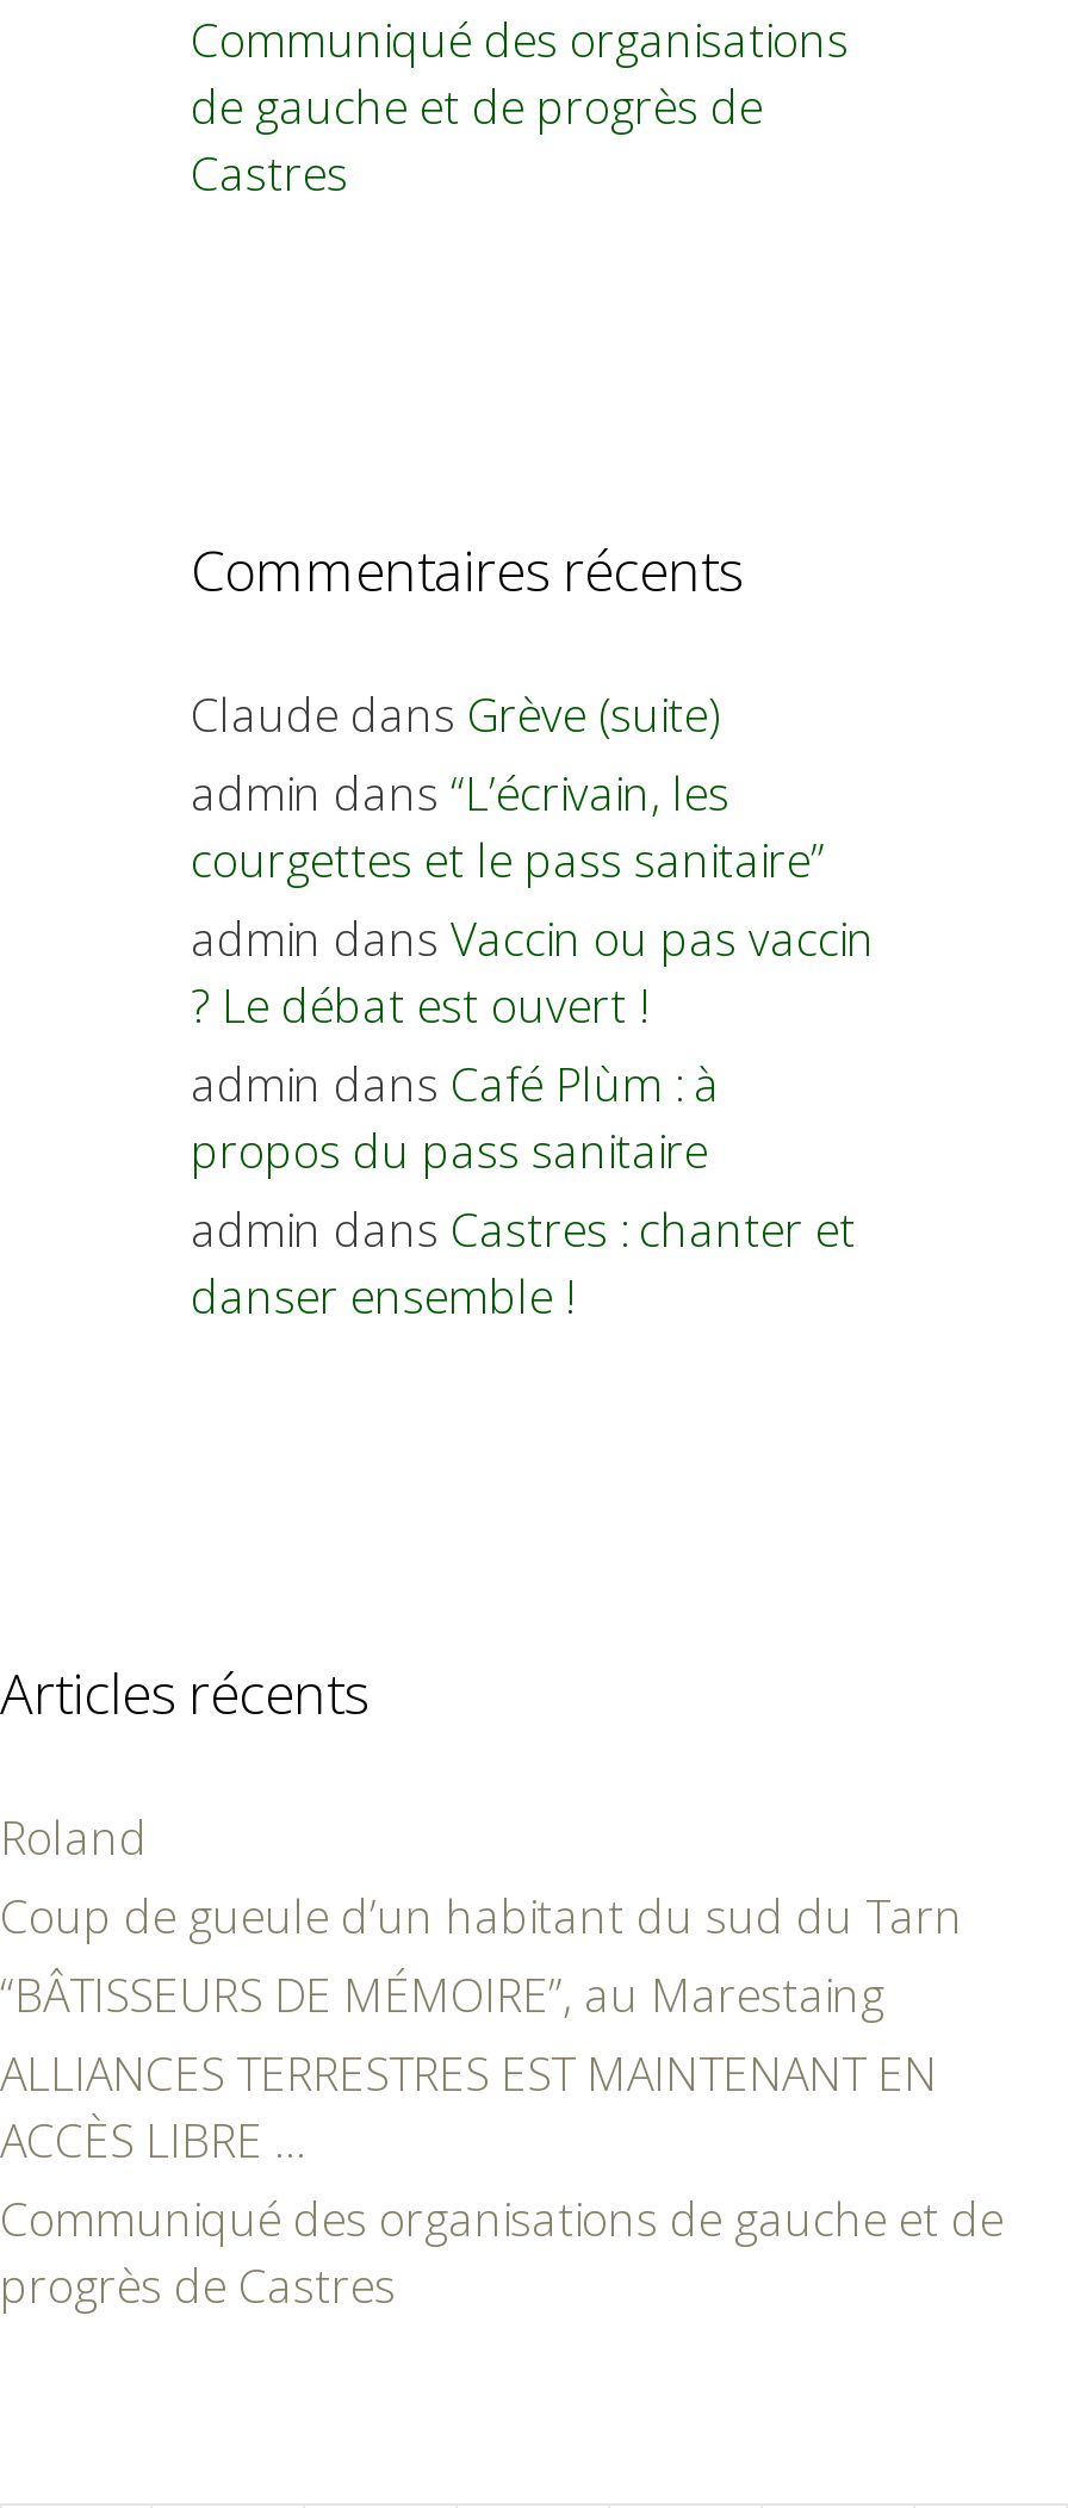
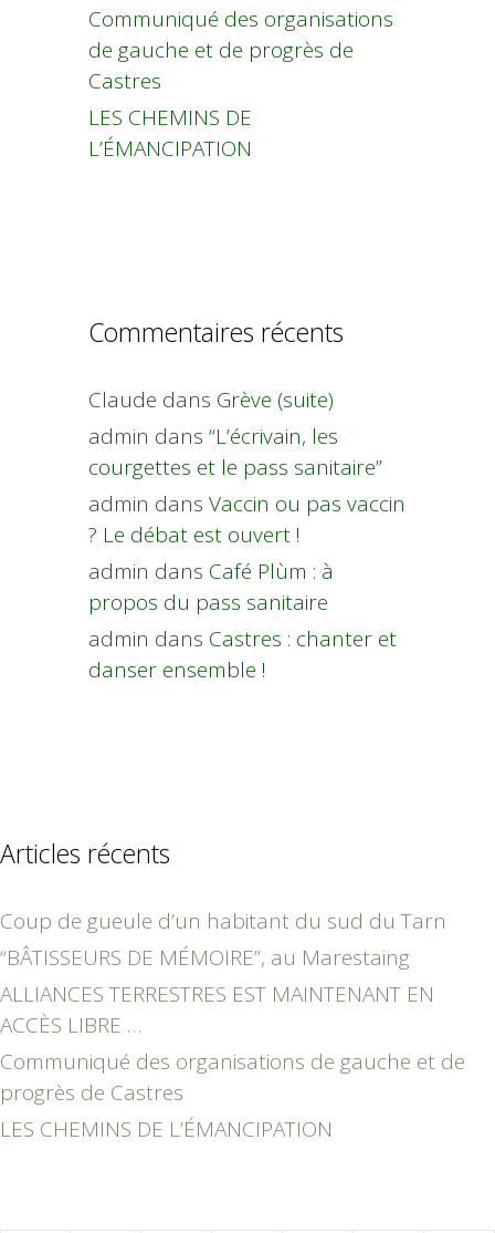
none -> [88,103,252,163] LES CHEMINS DE | L’ÉMANCIPATION
[0,1808,148,1870] Roland -> none
none -> [0,1115,333,1144] LES CHEMINS DE L’ÉMANCIPATION

